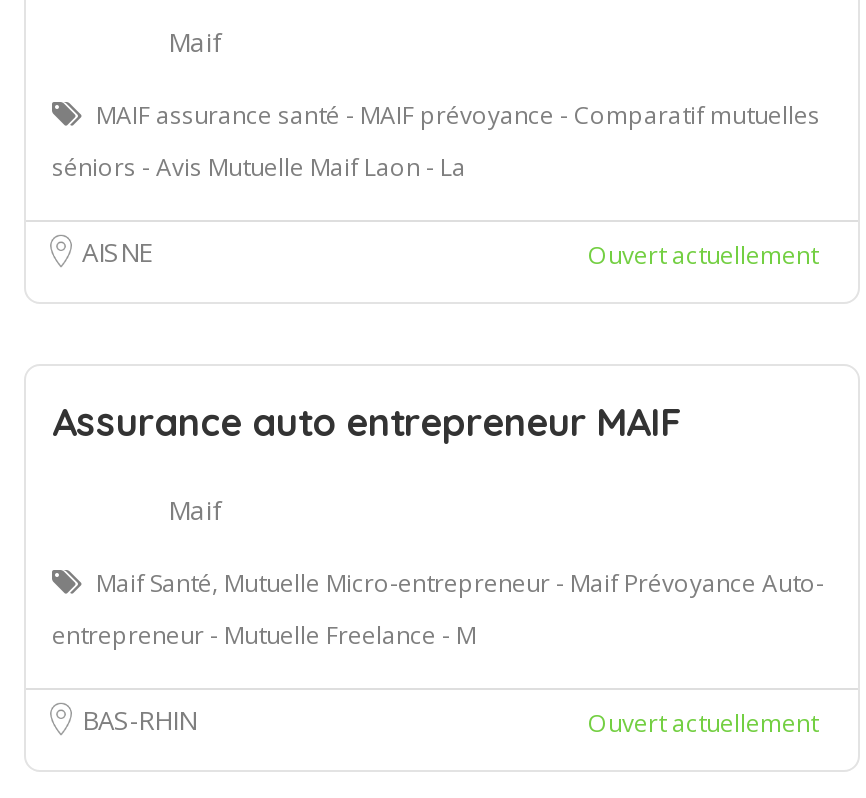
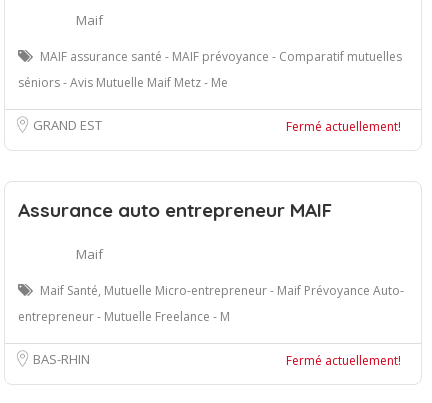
[52,149,466,183] séniors - Avis Mutuelle Maif Laon - La -> [18,73,228,90] séniors - Avis Mutuelle Maif Metz - Me
[82,233,818,271] AISNE | Ouvert actuellement -> [33,115,401,134] GRAND EST | Fermé actuellement!
[588,705,818,739] Ouvert actuellement -> [286,351,401,368] Fermé actuellement!

